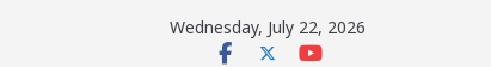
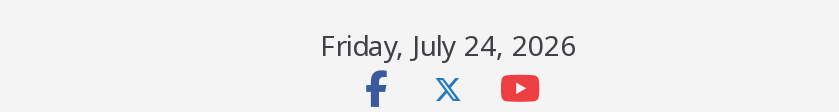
[170,16,366,38] Wednesday, July 22, 2026 -> [320,26,576,64] Friday, July 24, 2026

